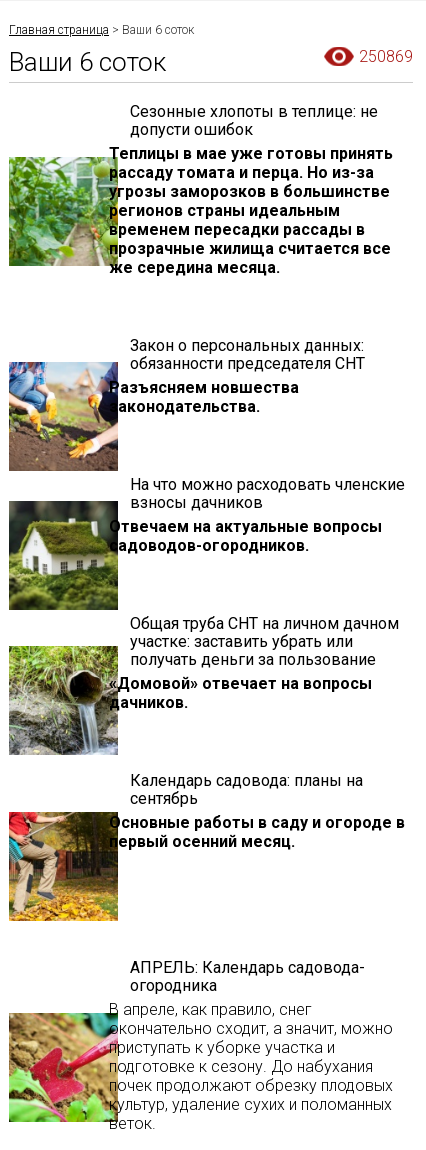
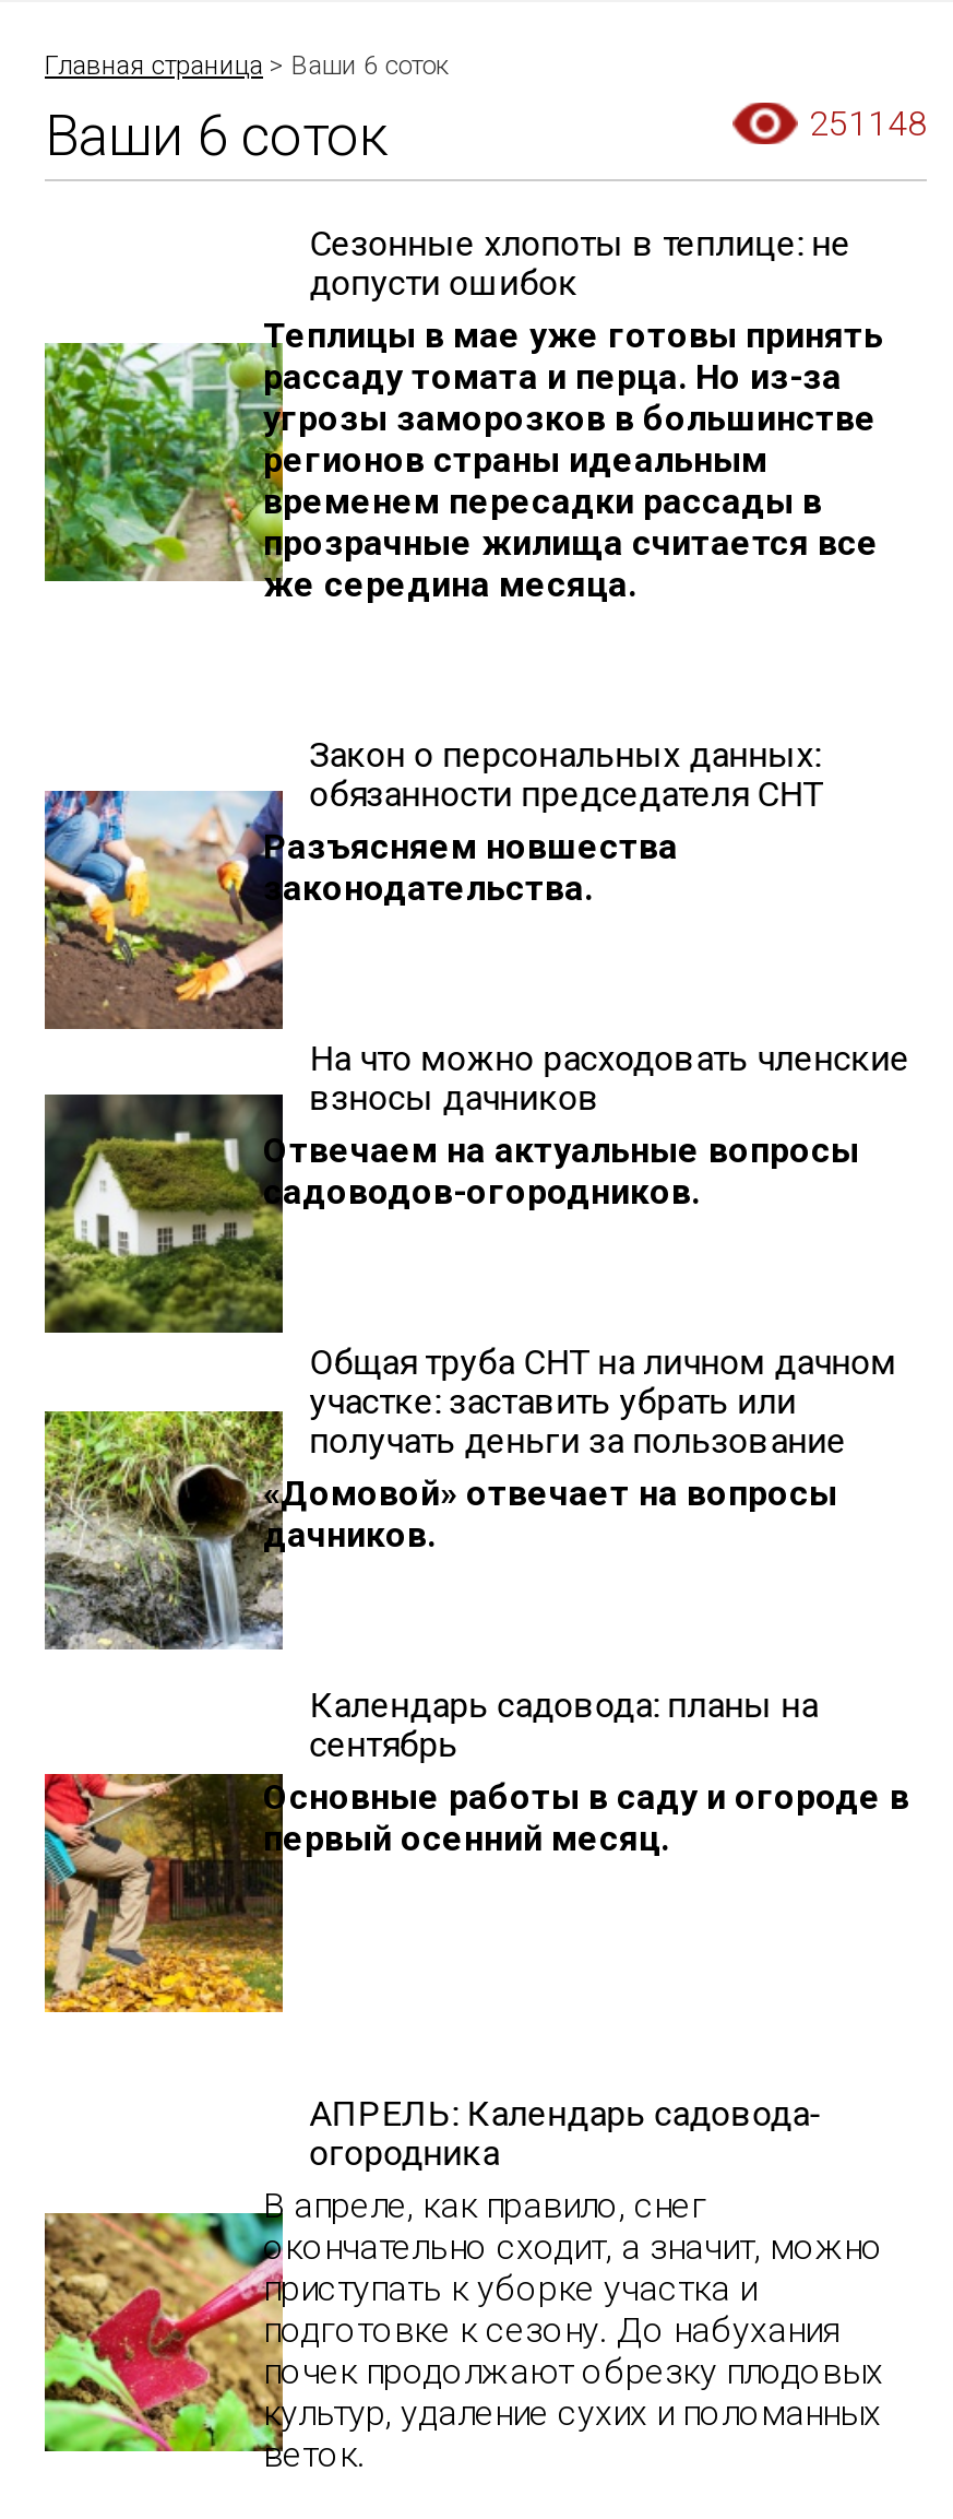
[359,47,413,66] 250869 -> [809,103,927,144] 251148

